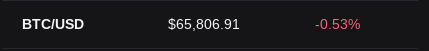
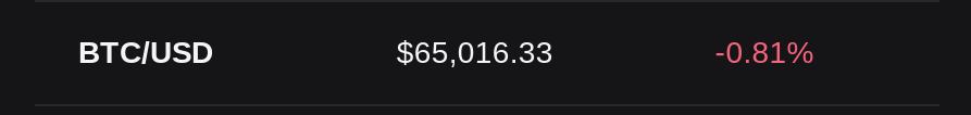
[168,16,240,32] $65,806.91 -> [397,35,553,69] $65,016.33
[315,16,360,32] -0.53% -> [715,35,813,69] -0.81%

